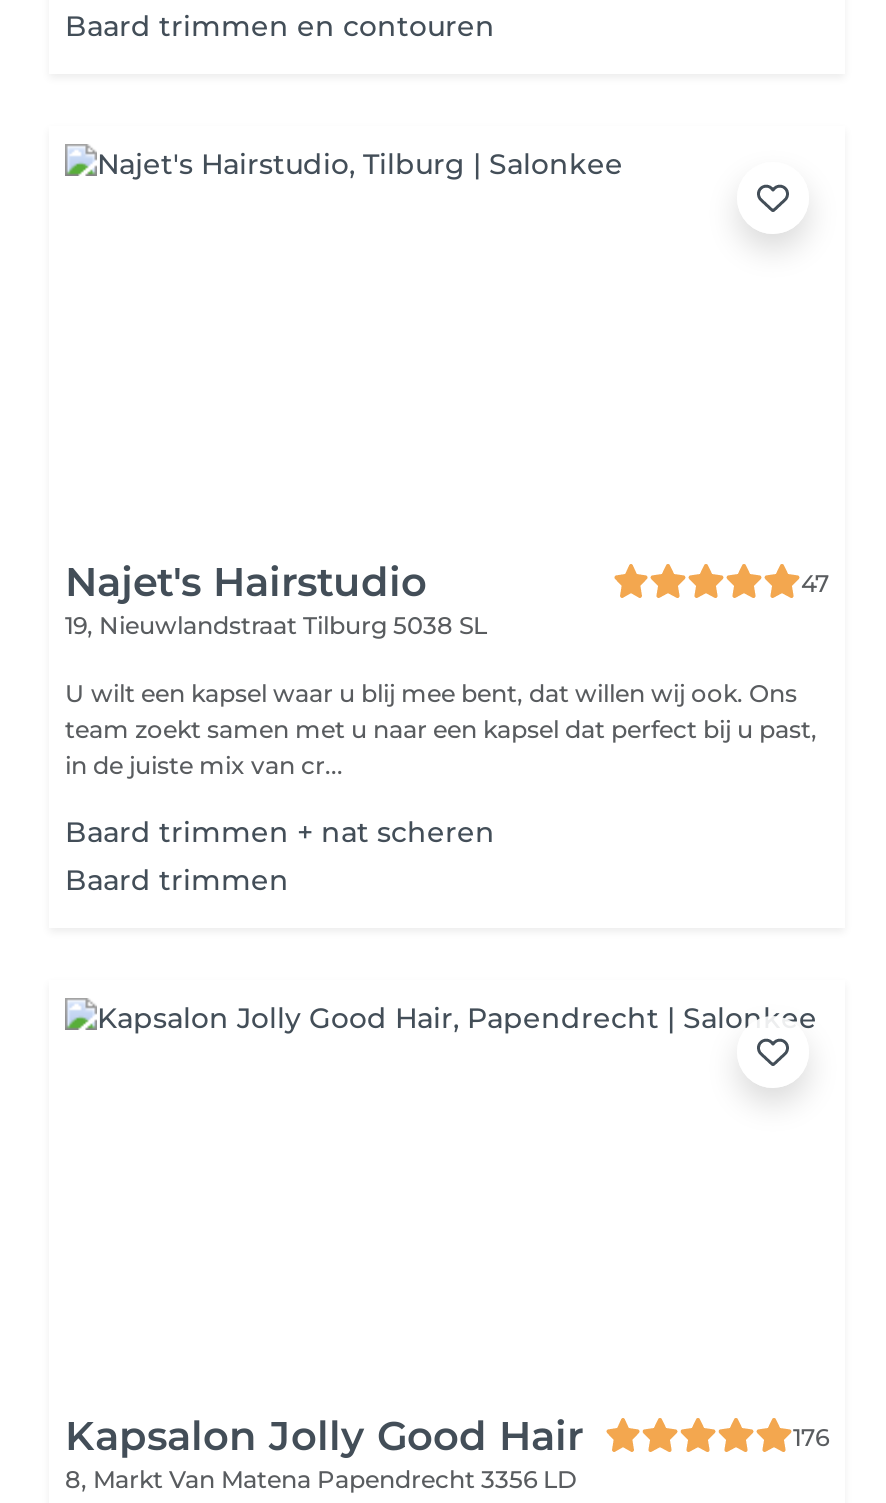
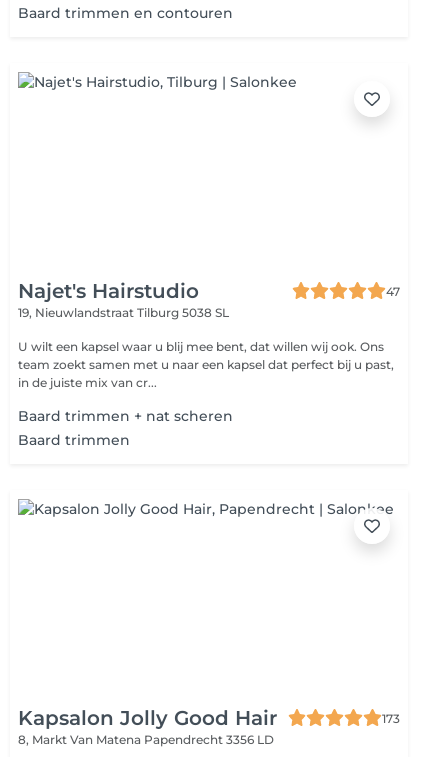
[793,1422,829,1452] 176 -> [382,711,400,726] 173

